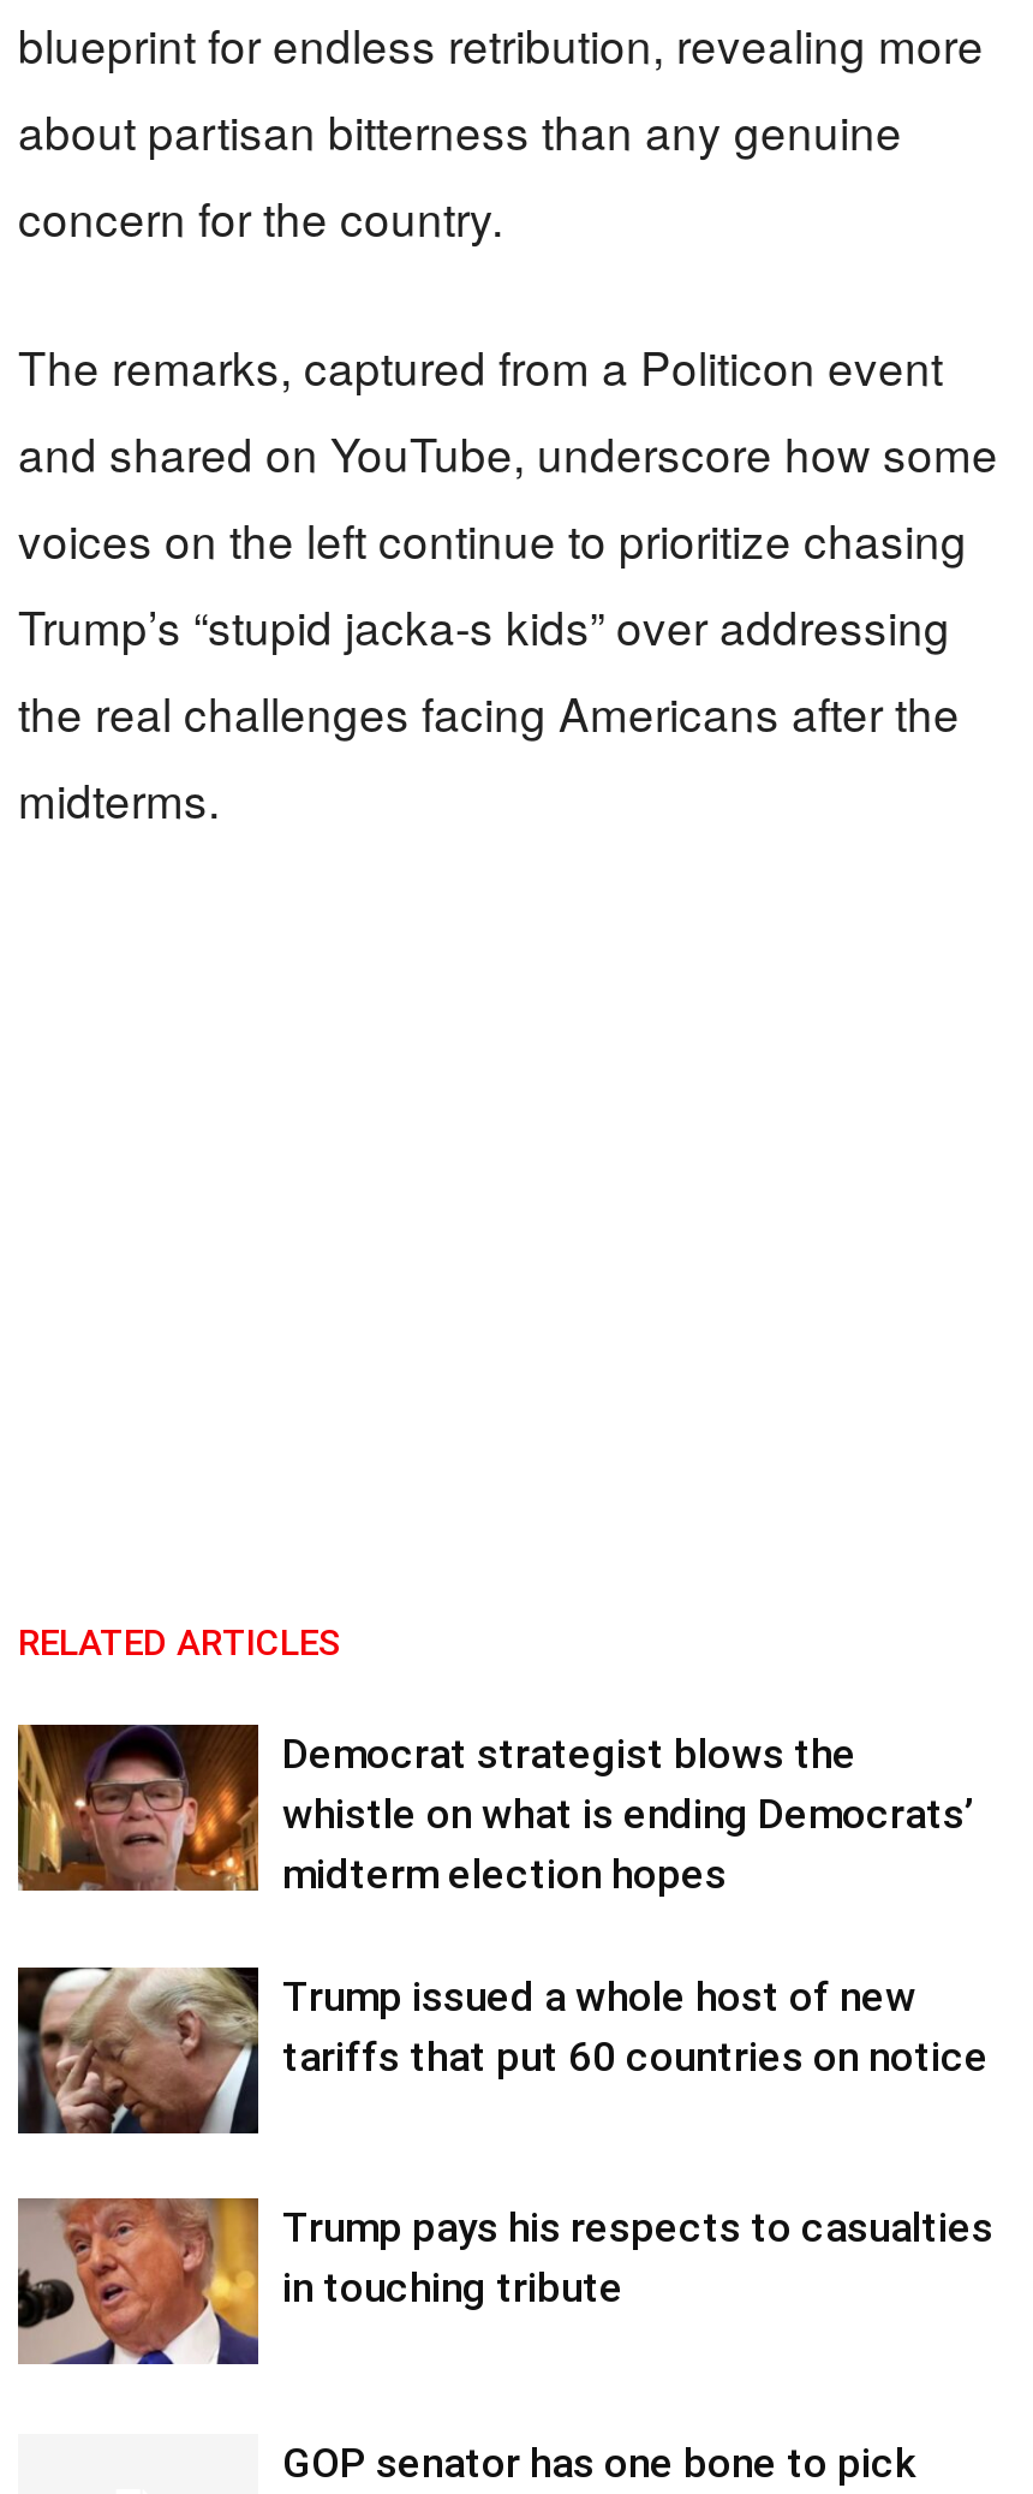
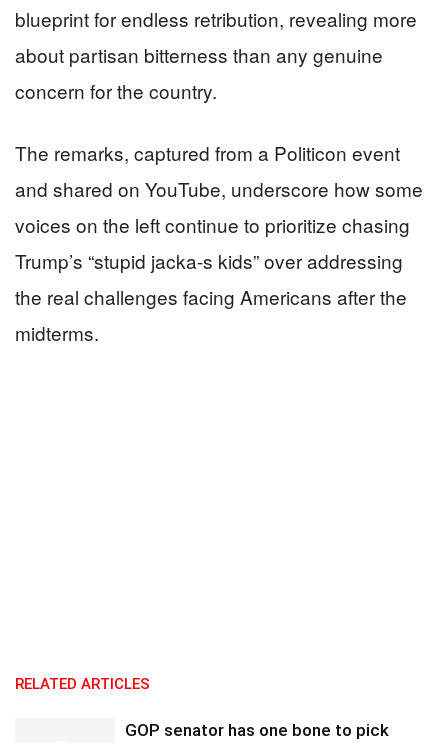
[16,1722,989,2080] [image] | Democrat strategist blows the | whistle on what is ending Democrats’ | midterm election hopes | Trump issued a whole host of new | tariffs that put 60 countries on notice -> none
[16,1965,993,2311] [image] | Trump pays his respects to casualties | in touching tribute -> none
[16,2196,261,2367] [image] -> none

